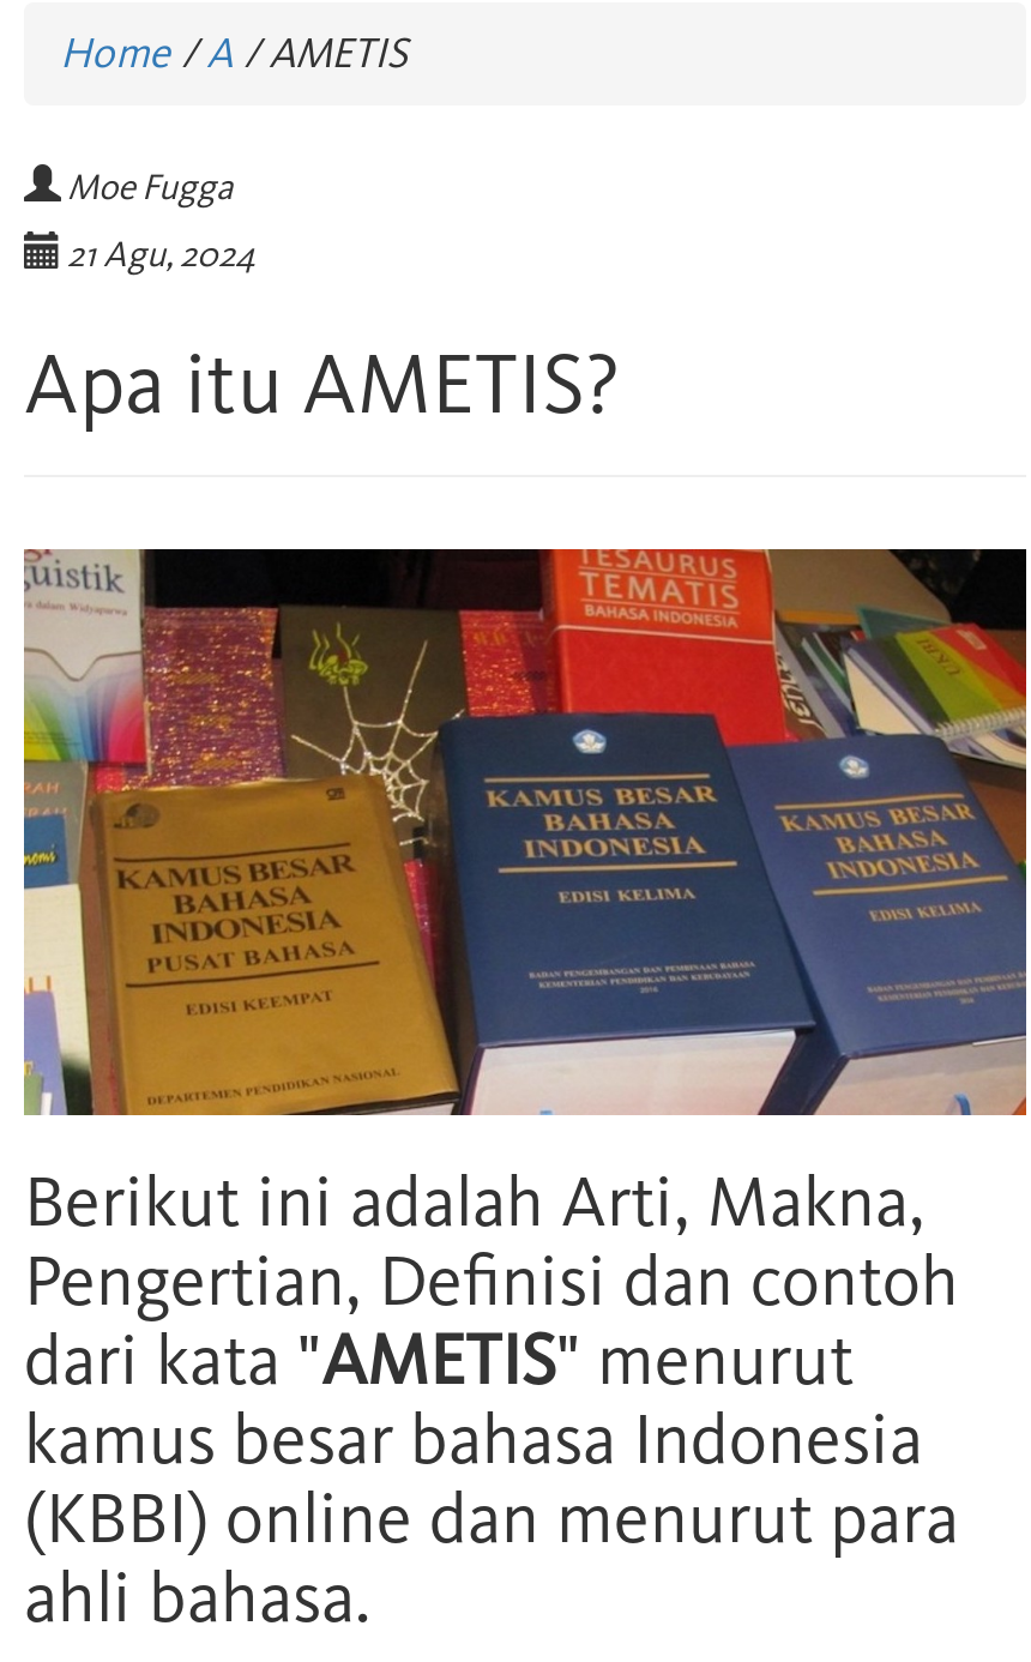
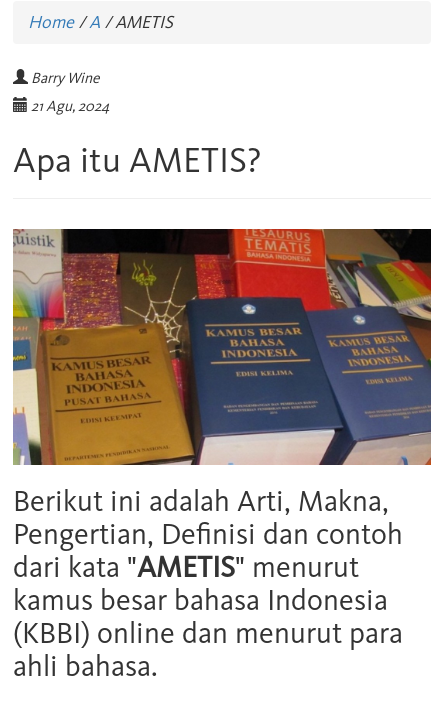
[67,165,233,209] Moe Fugga -> [31,69,99,87] Barry Wine

